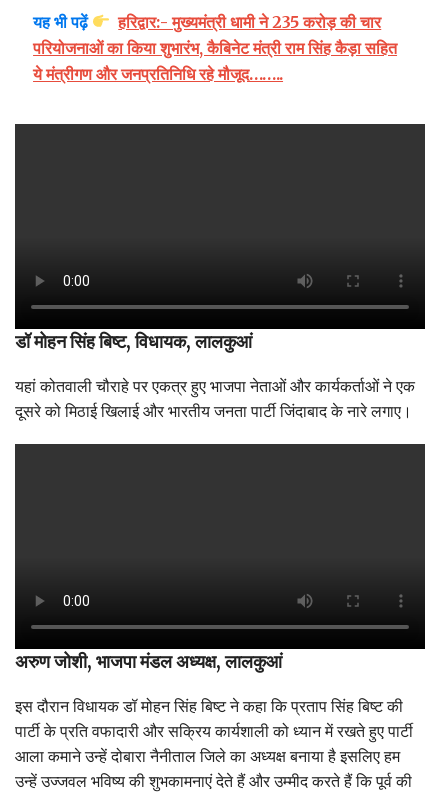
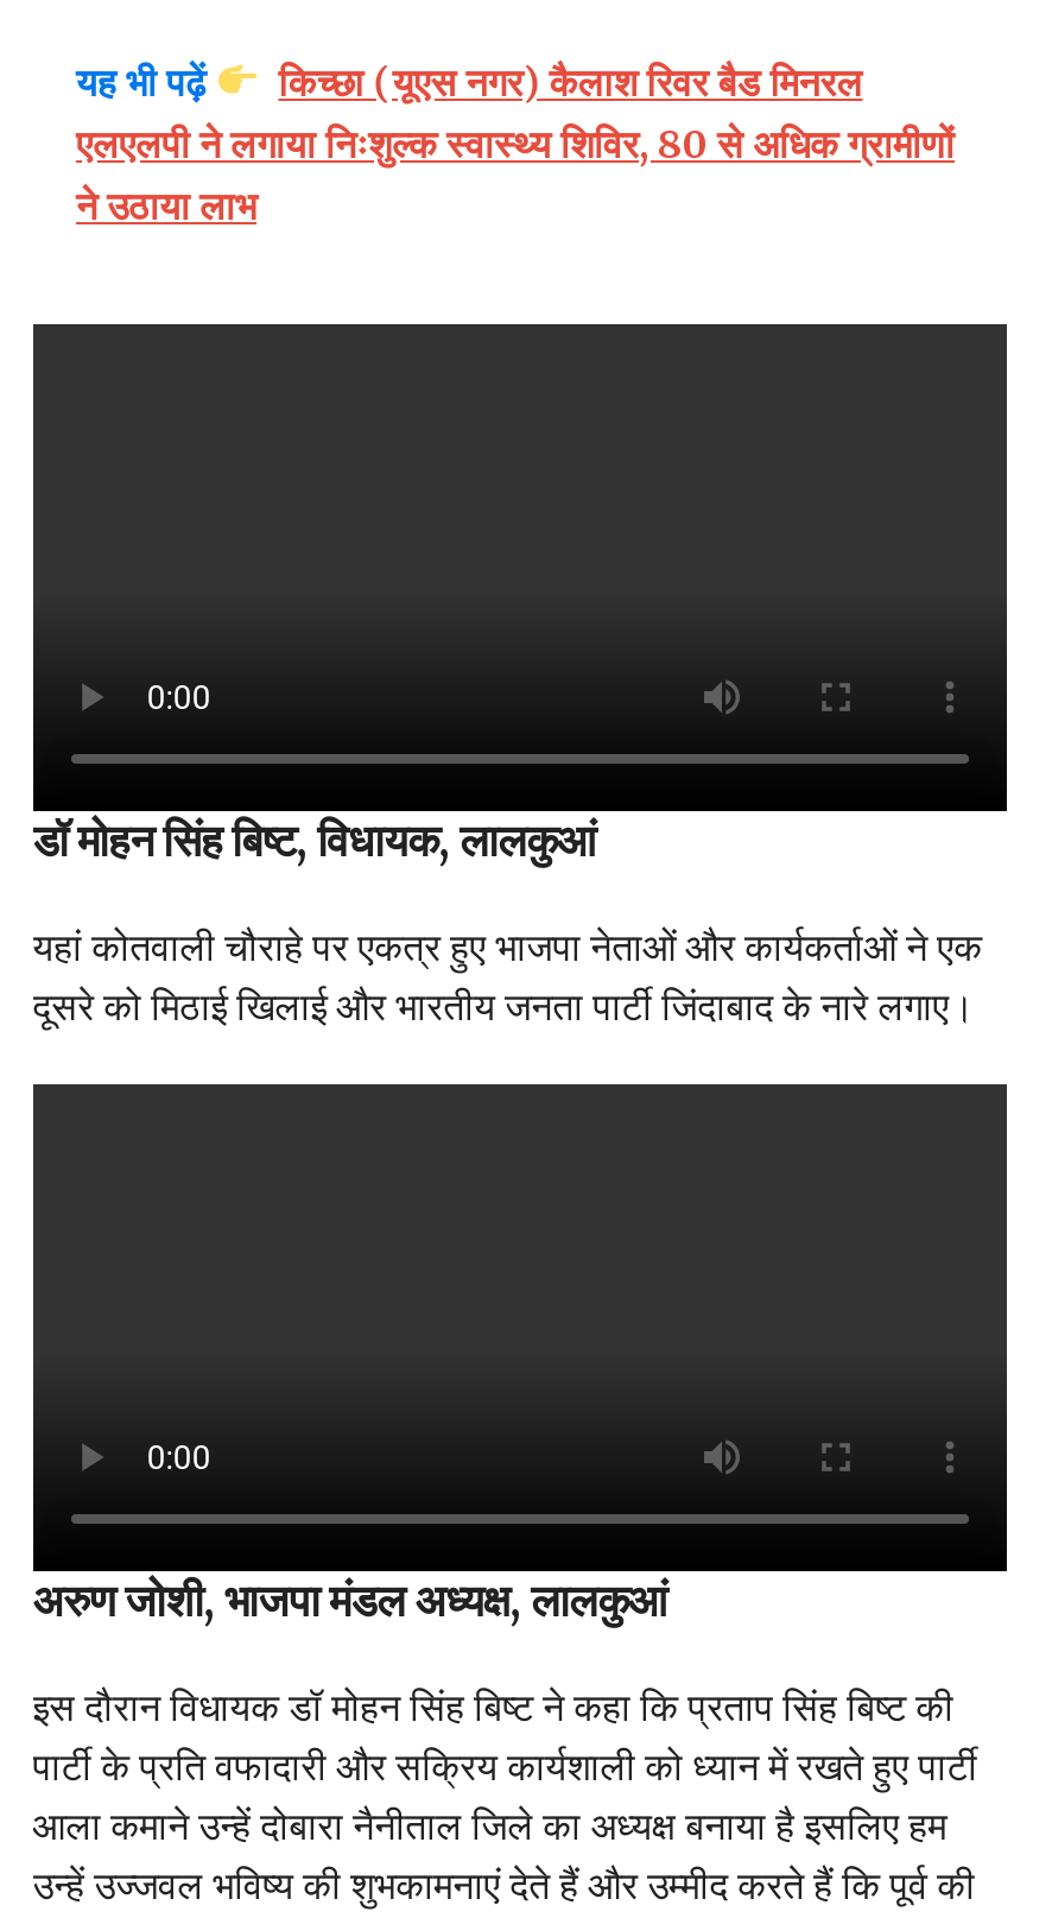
[33,12,397,84] हरिद्वार:- मुख्यमंत्री धामी ने 235 करोड़ की चार | परियोजनाओं का किया शुभारंभ, कैबिनेट मंत्री राम सिंह कैड़ा सहित | ये मंत्रीगण और जनप्रतिनिधि रहे मौजूद…….. -> [76,58,955,229] किच्छा (यूएस नगर) कैलाश रिवर बैड मिनरल | एलएलपी ने लगाया निःशुल्क स्वास्थ्य शिविर, 80 से अधिक ग्रामीणों | ने उठाया लाभ

